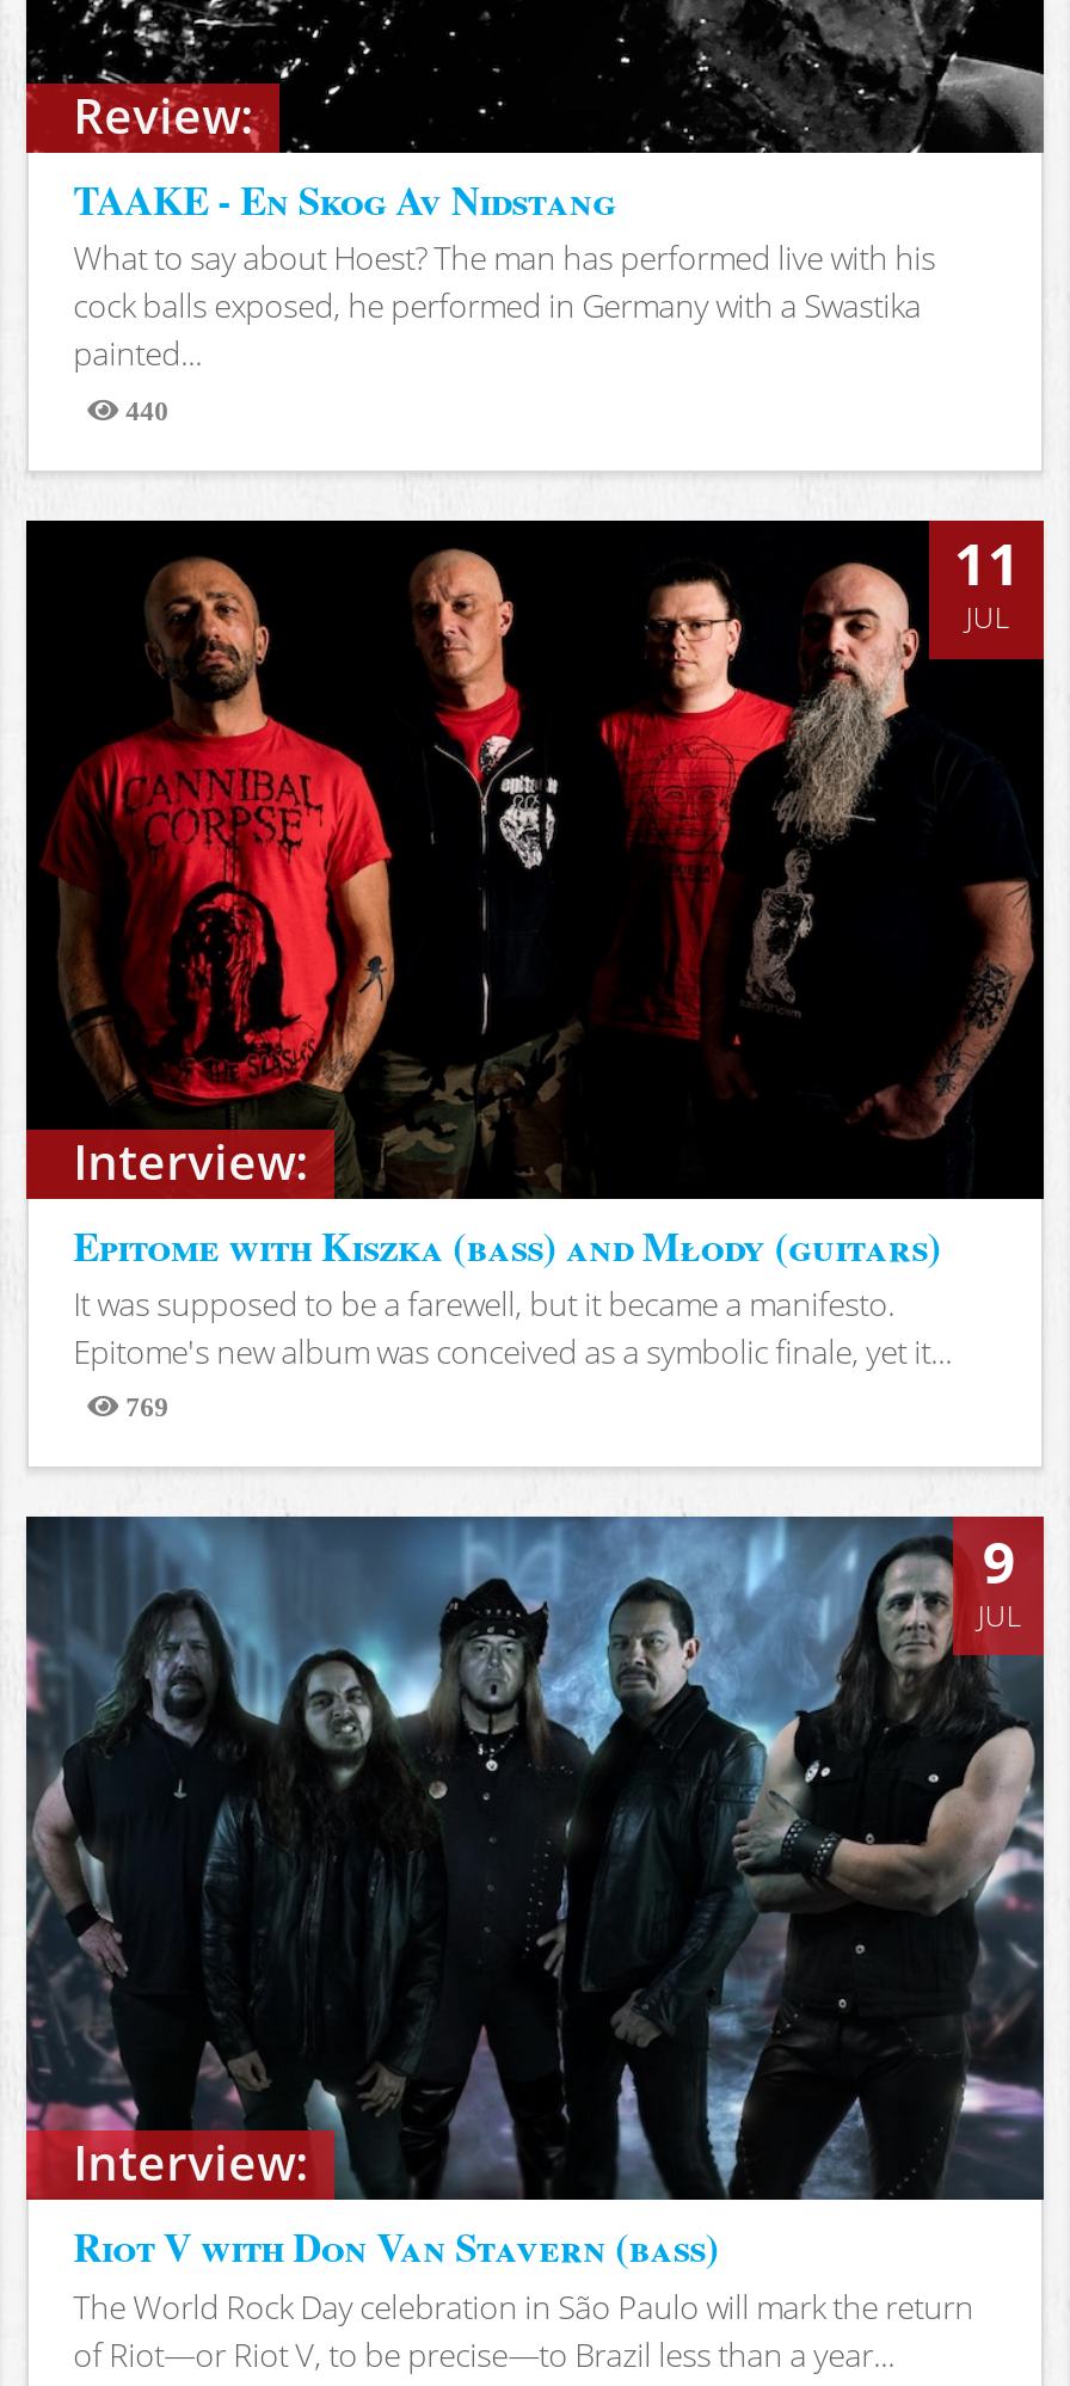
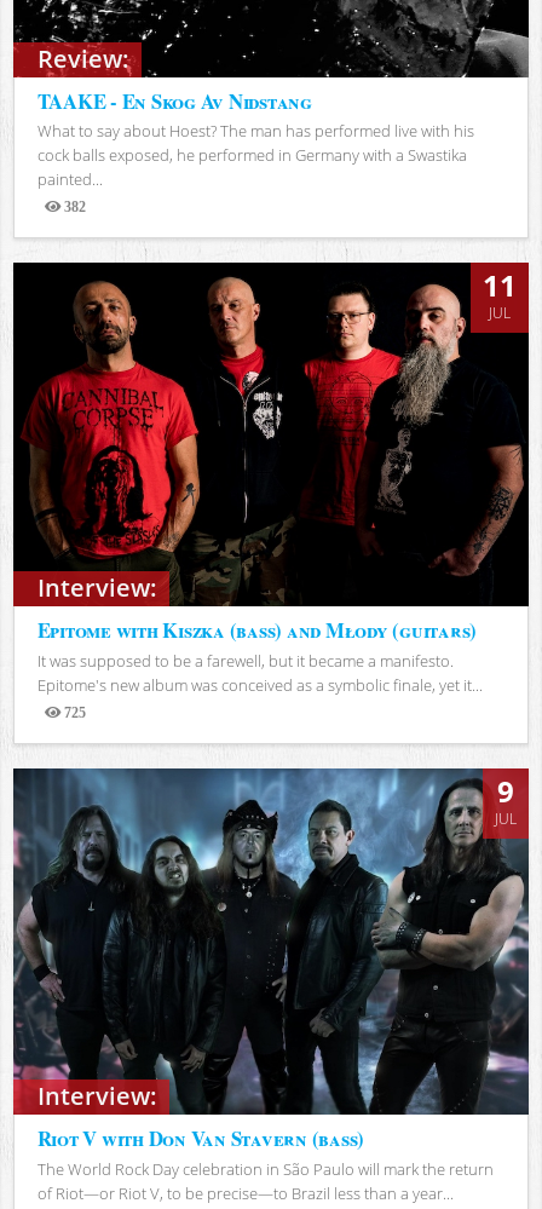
[119,395,169,421] 440 -> [60,200,86,213] 382
[119,1392,169,1418] 769 -> [60,705,86,719] 725

